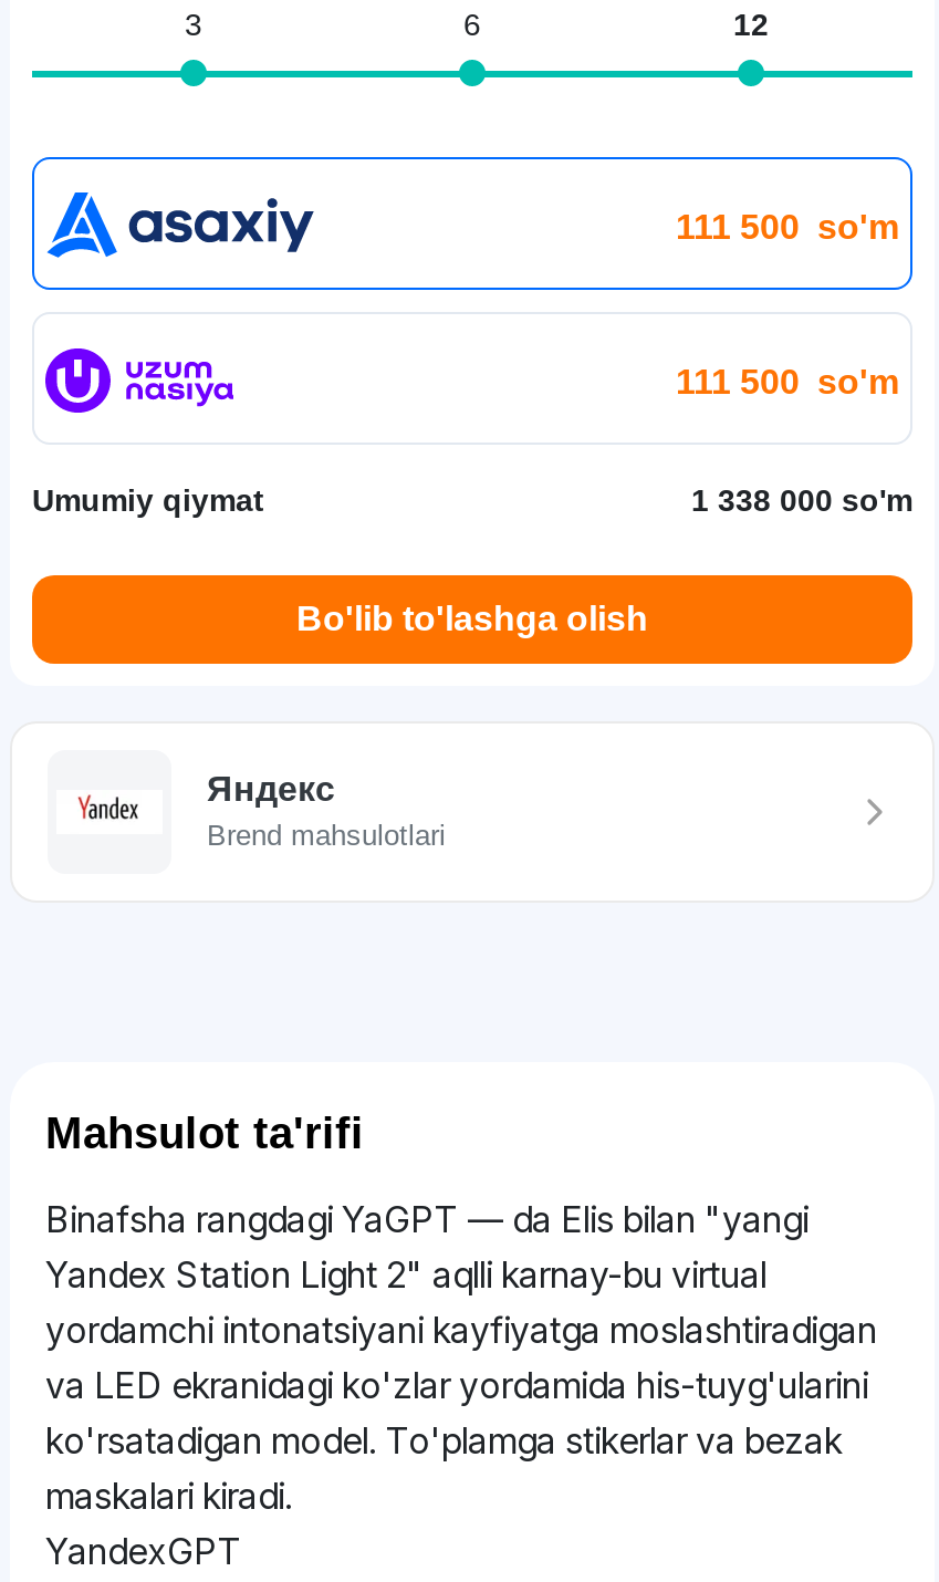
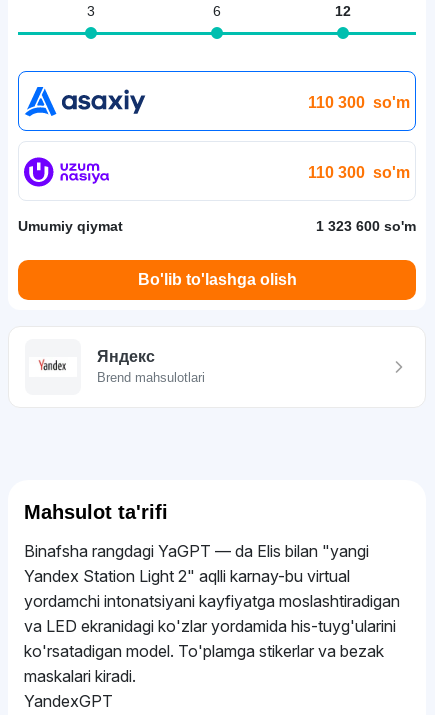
[676,207,899,244] 111 500 so'm -> [308,93,410,110] 110 300 so'm
[676,362,899,399] 111 500 so'm -> [308,163,410,180] 110 300 so'm
[691,482,912,518] 1 338 000 so'm -> [316,218,416,234] 1 323 600 so'm

